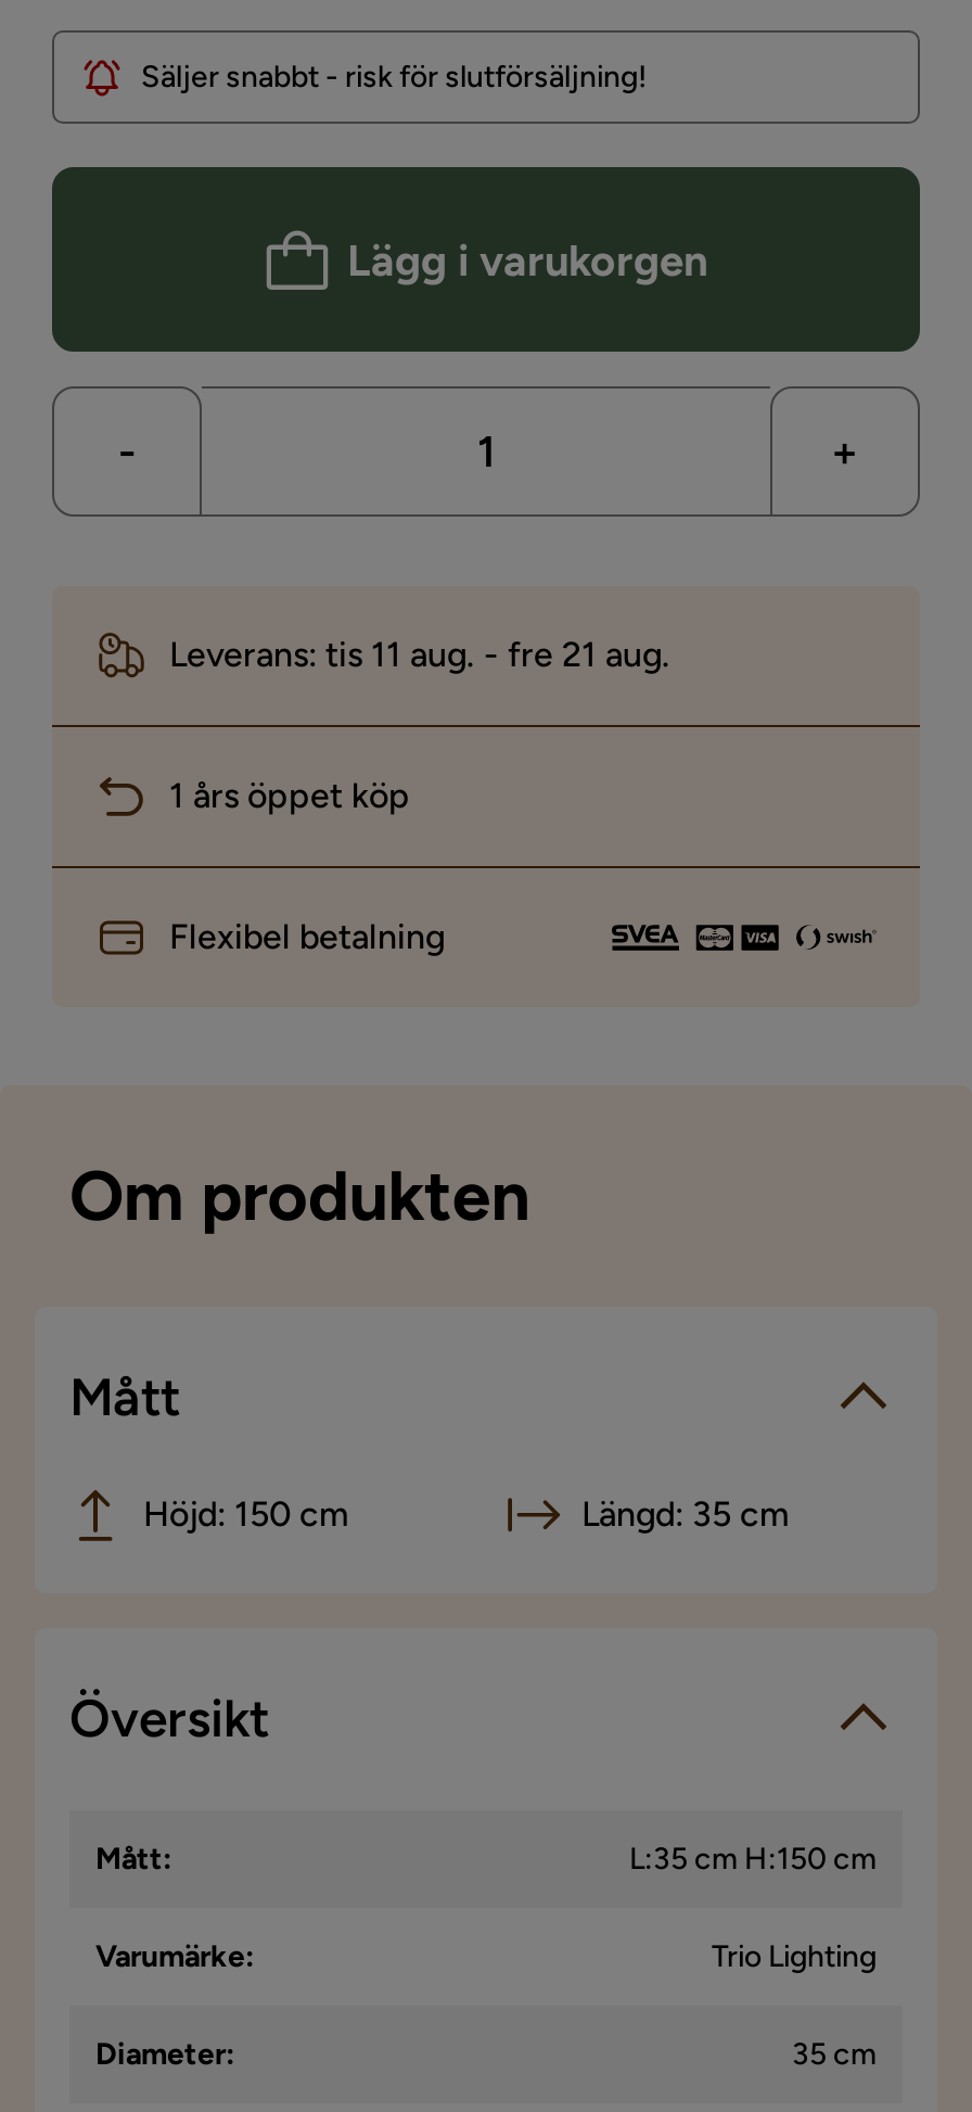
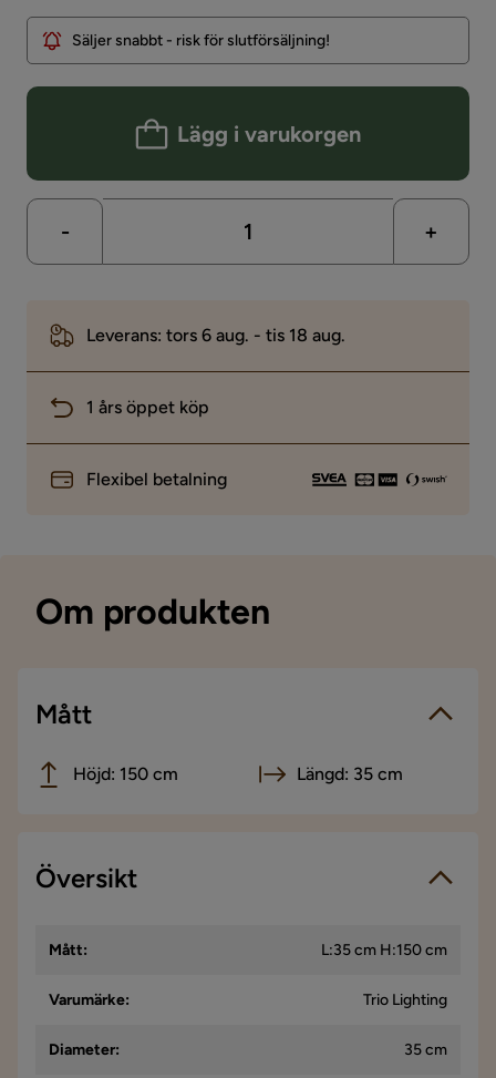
[169,634,670,675] Leverans: tis 11 aug. - fre 21 aug. -> [86,325,345,346] Leverans: tors 6 aug. - tis 18 aug.

